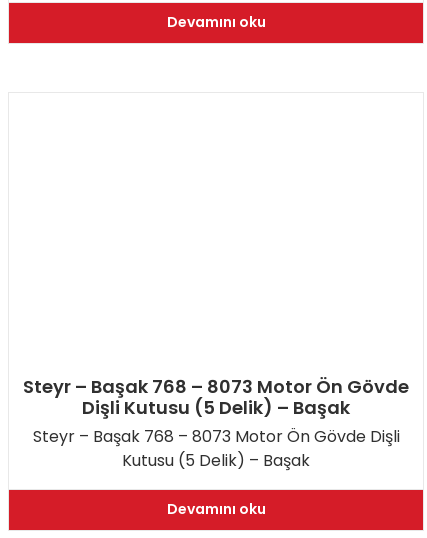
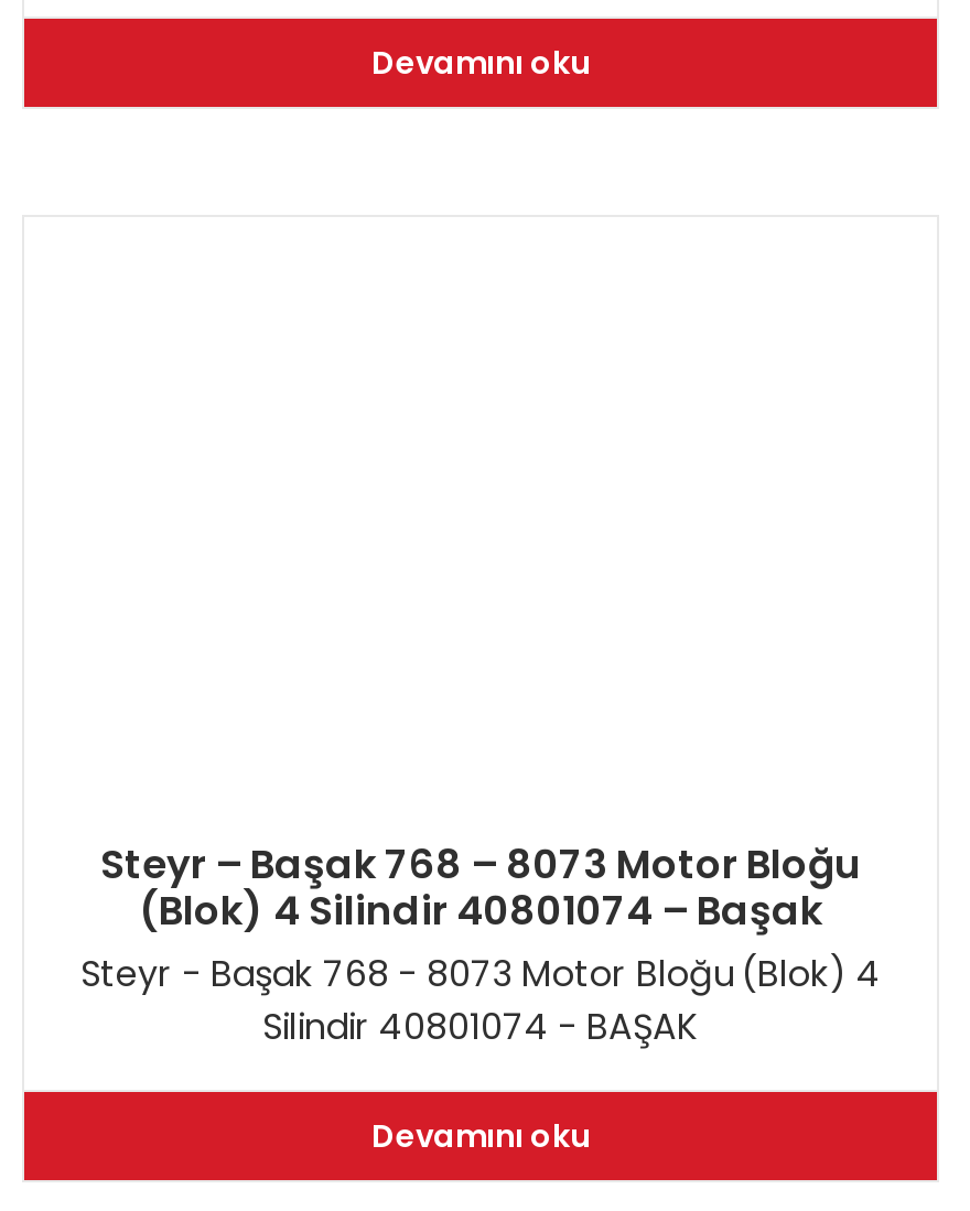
[23,374,409,472] Steyr – Başak 768 – 8073 Motor Ön Gövde | Dişli Kutusu (5 Delik) – Başak | Steyr – Başak 768 – 8073 Motor Ön Gövde Dişli | Kutusu (5 Delik) – Başak -> [80,837,881,1053] Steyr – Başak 768 – 8073 Motor Bloğu | (Blok) 4 Silindir 40801074 – Başak | Steyr - Başak 768 - 8073 Motor Bloğu (Blok) 4 | Silindir 40801074 - BAŞAK

